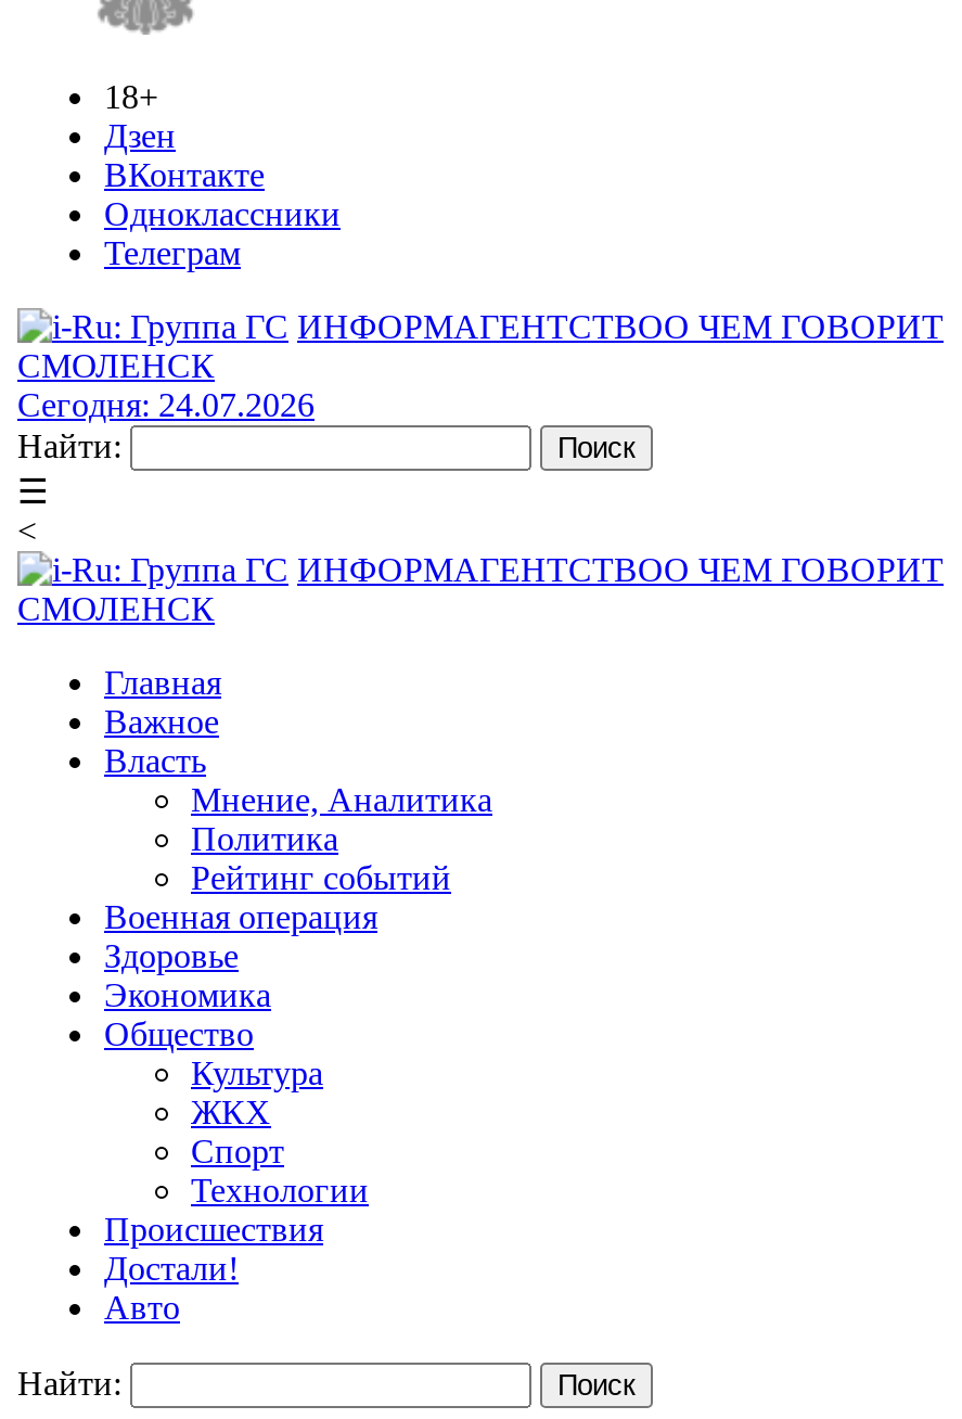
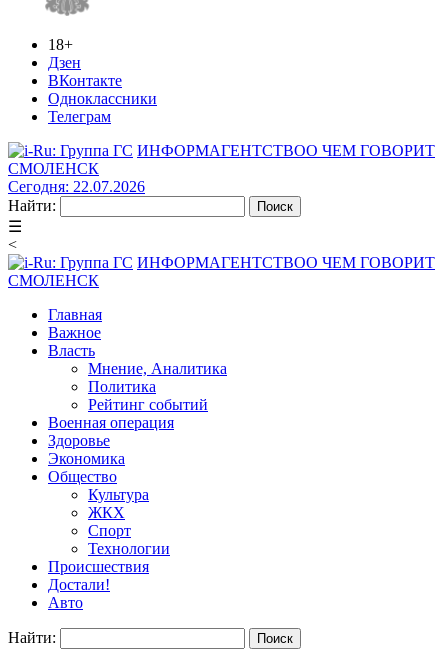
[17,386,315,423] Сегодня: 24.07.2026 -> [8,178,145,195] Сегодня: 22.07.2026

